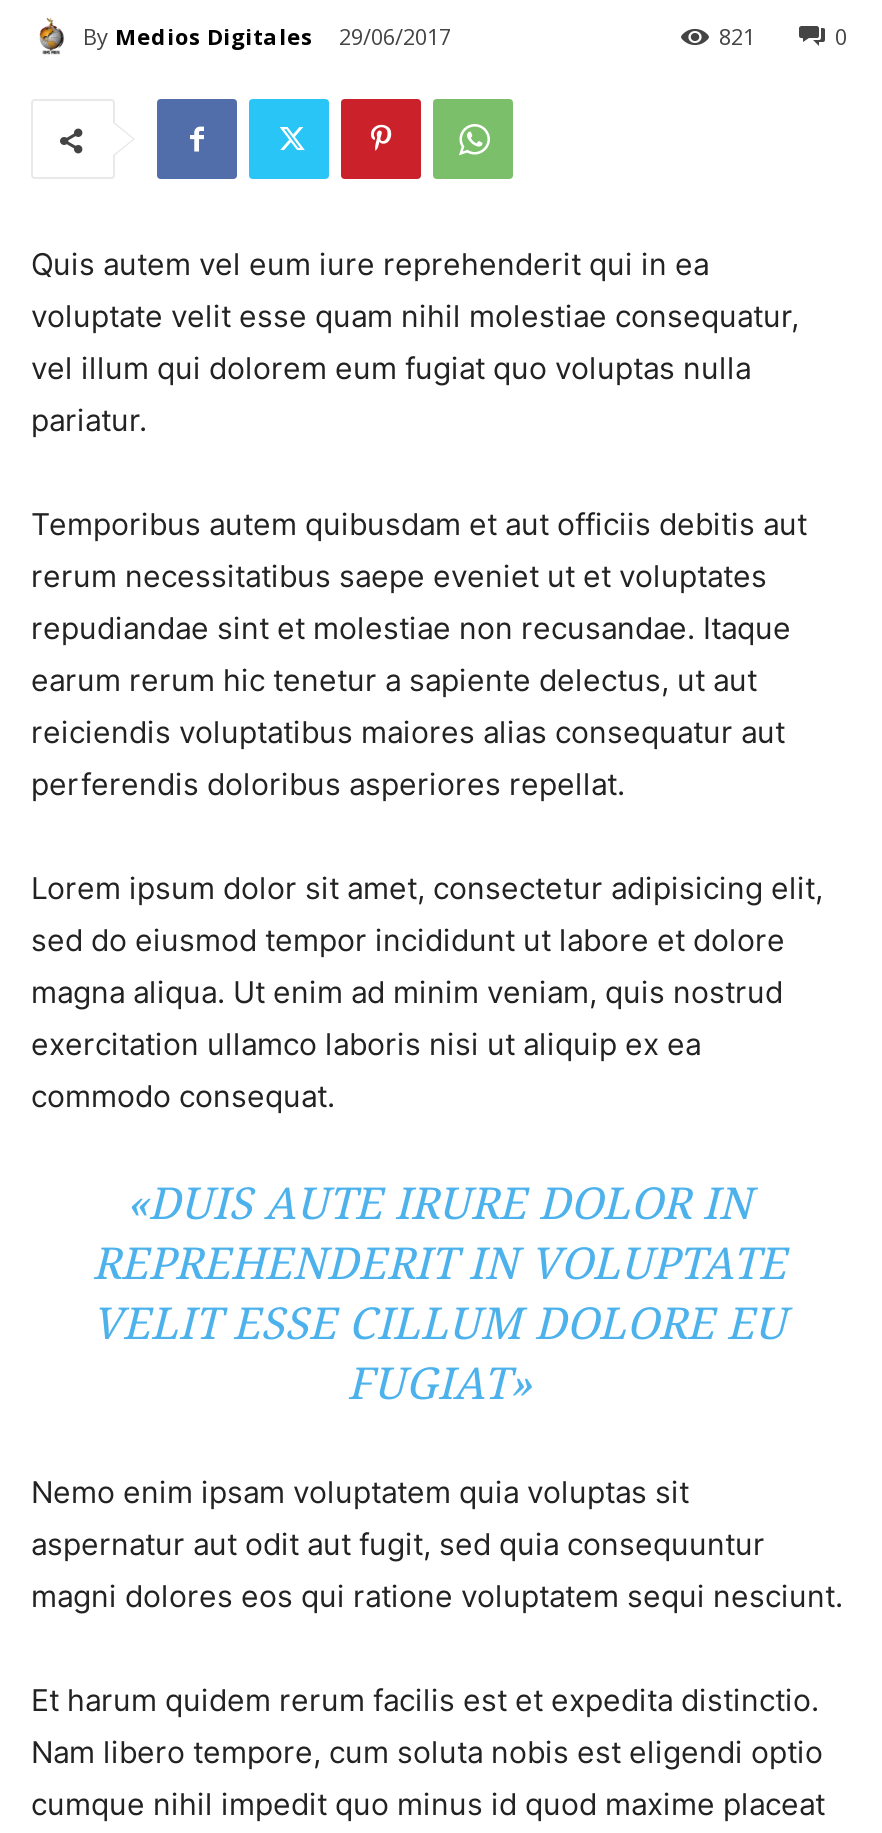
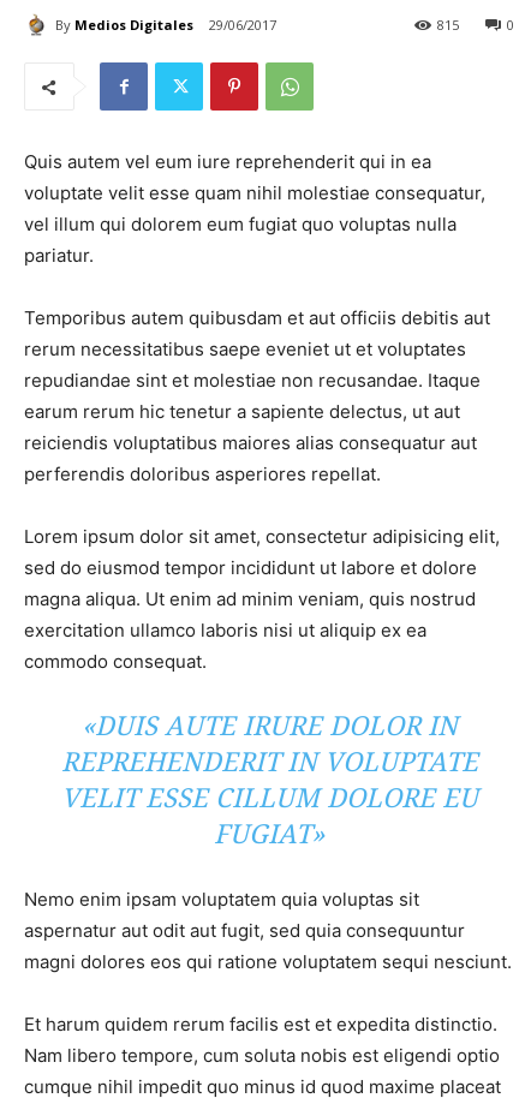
[719,21,755,51] 821 -> [437,16,459,34] 815

